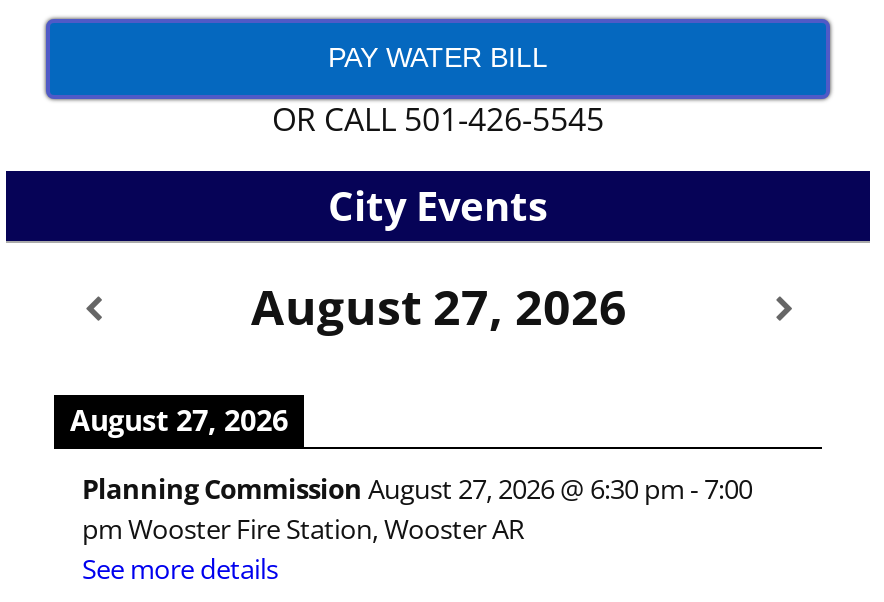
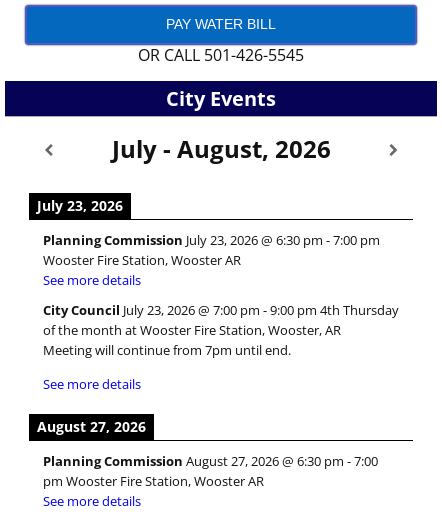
[251,274,627,340] August 27, 2026 -> [37,132,399,393] July - August, 2026 | July 23, 2026 | Planning Commission July 23, 2026 @ 6:30 pm -7:00 pm | Wooster Fire Station, Wooster AR | See more details | City Council July 23, 2026 @ 7:00 pm - 9:00 pm 4th Thursday | of the month at Wooster Fire Station, Wooster, AR | Meeting will continue from 7pm until end. | See more details

